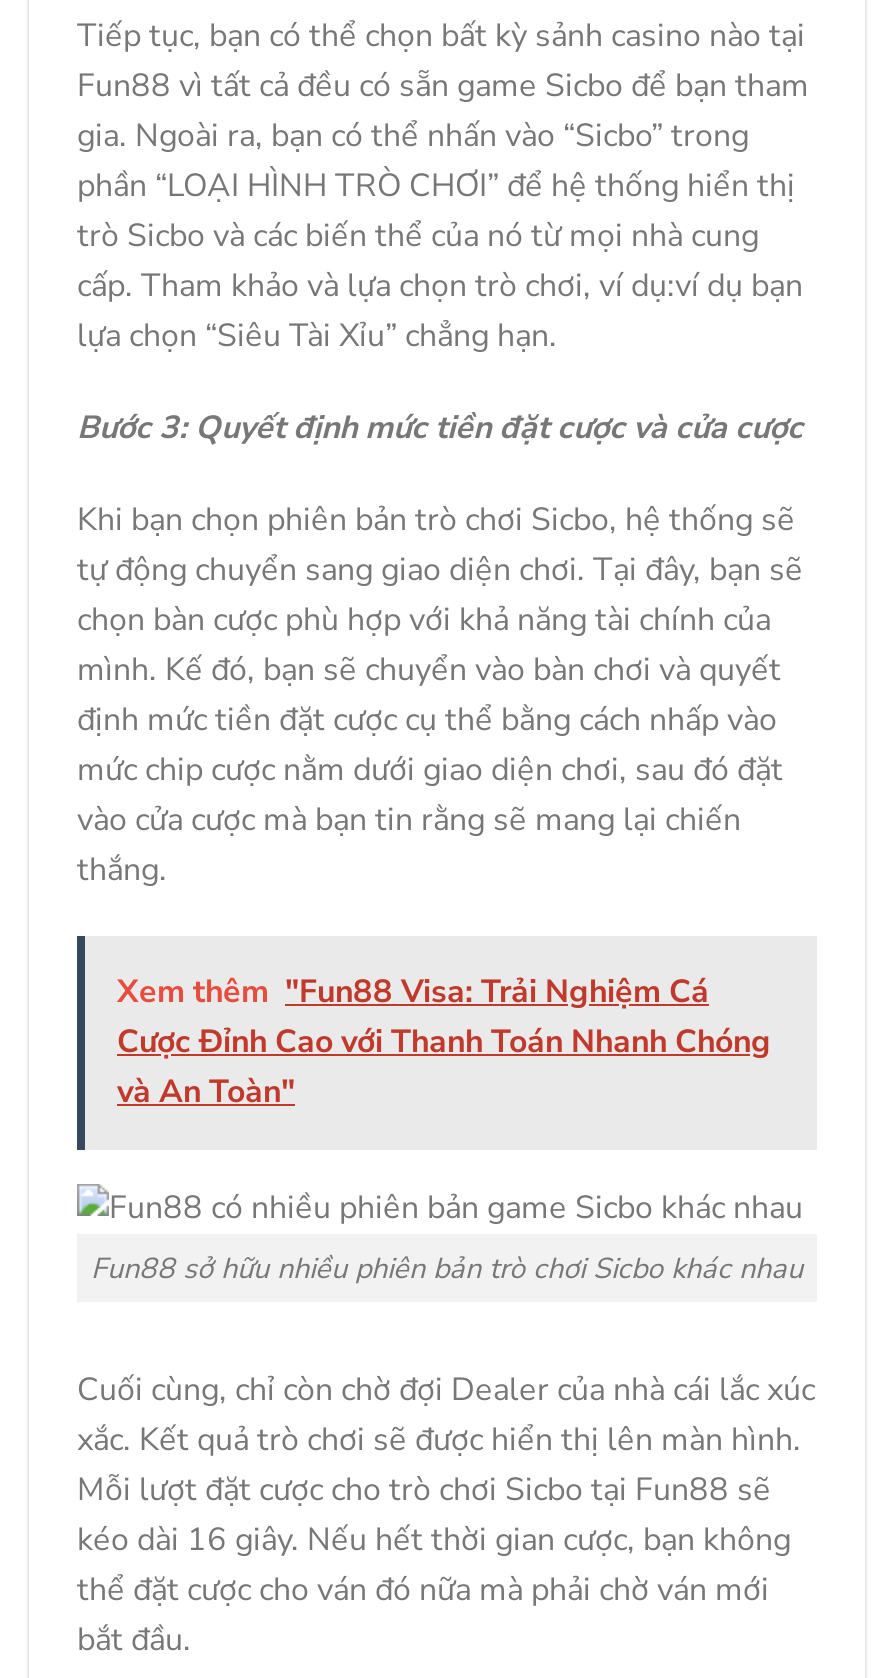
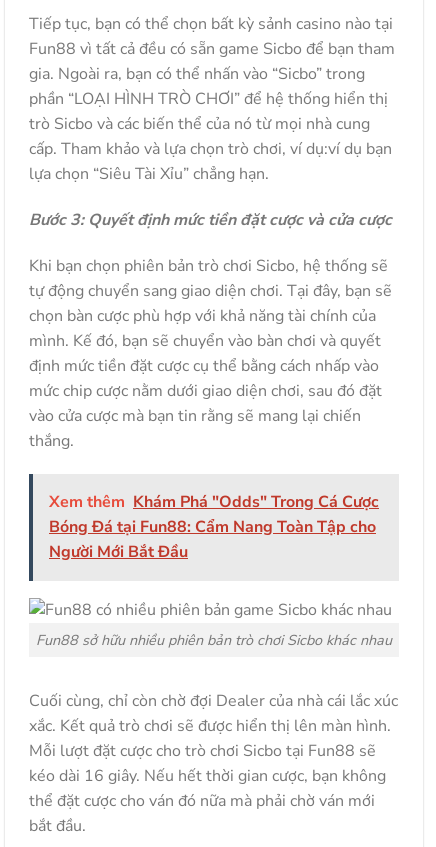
[117,971,771,1115] Xem thêm "Fun88 Visa: Trải Nghiệm Cá | Cược Đỉnh Cao với Thanh Toán Nhanh Chóng | và An Toàn" -> [49,491,379,563] Xem thêm Khám Phá "Odds" Trong Cá Cược | Bóng Đá tại Fun88: Cẩm Nang Toàn Tập cho | Người Mới Bắt Đầu

